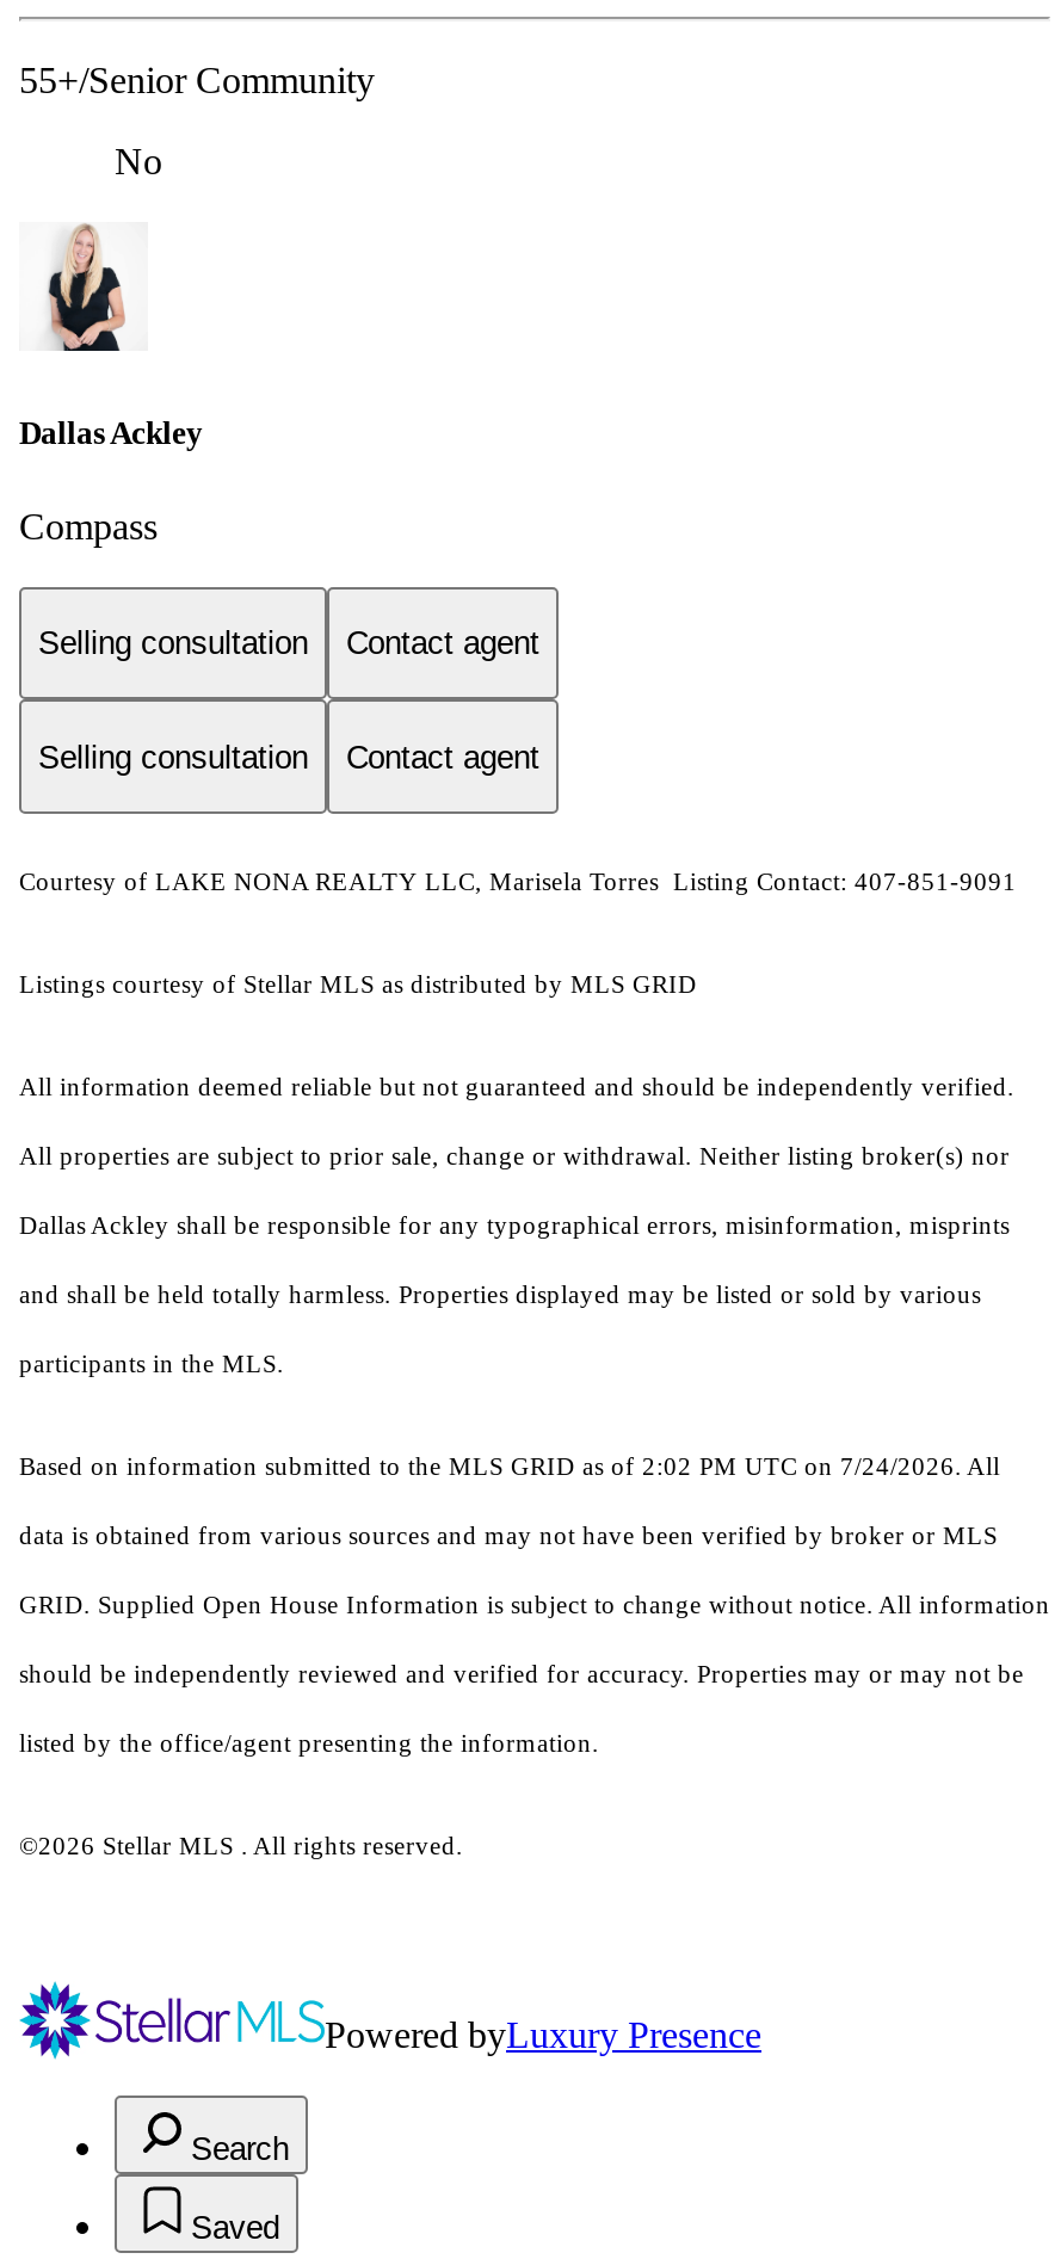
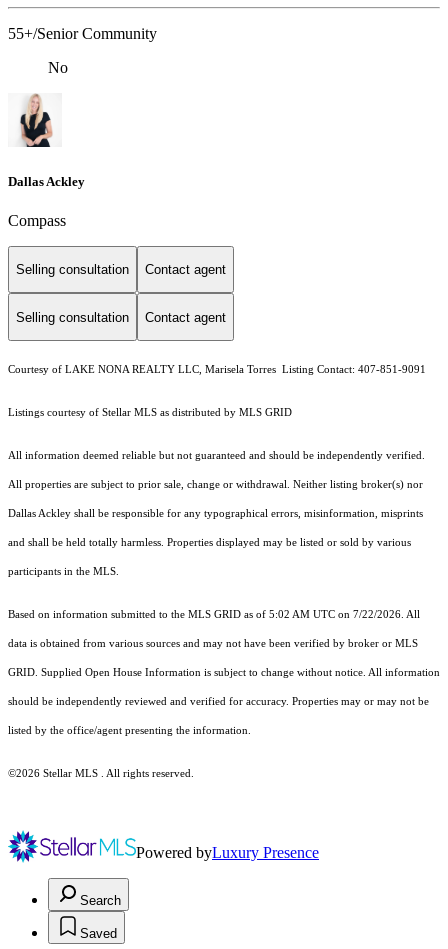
[19,1453,1000,1480] Based on information submitted to the MLS GRID as of 2:02 PM UTC on 7/24/2026. All -> [8,609,420,620] Based on information submitted to the MLS GRID as of 5:02 AM UTC on 7/22/2026. All

